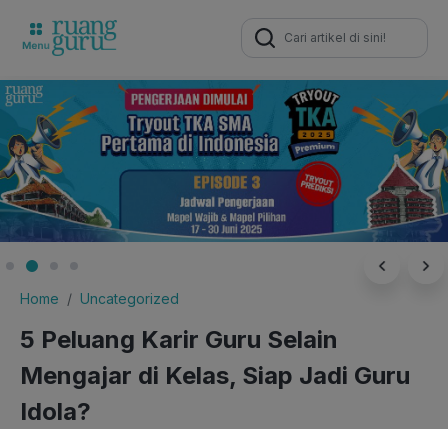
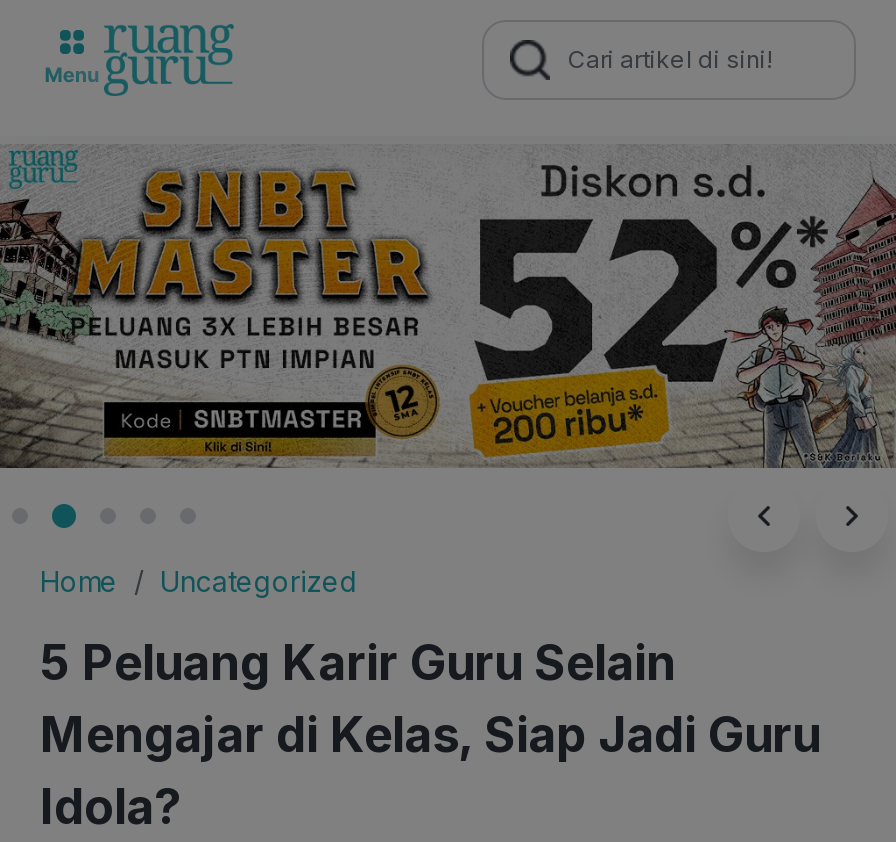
[3,79,445,243] [image] -> [6,144,890,470] [image]

